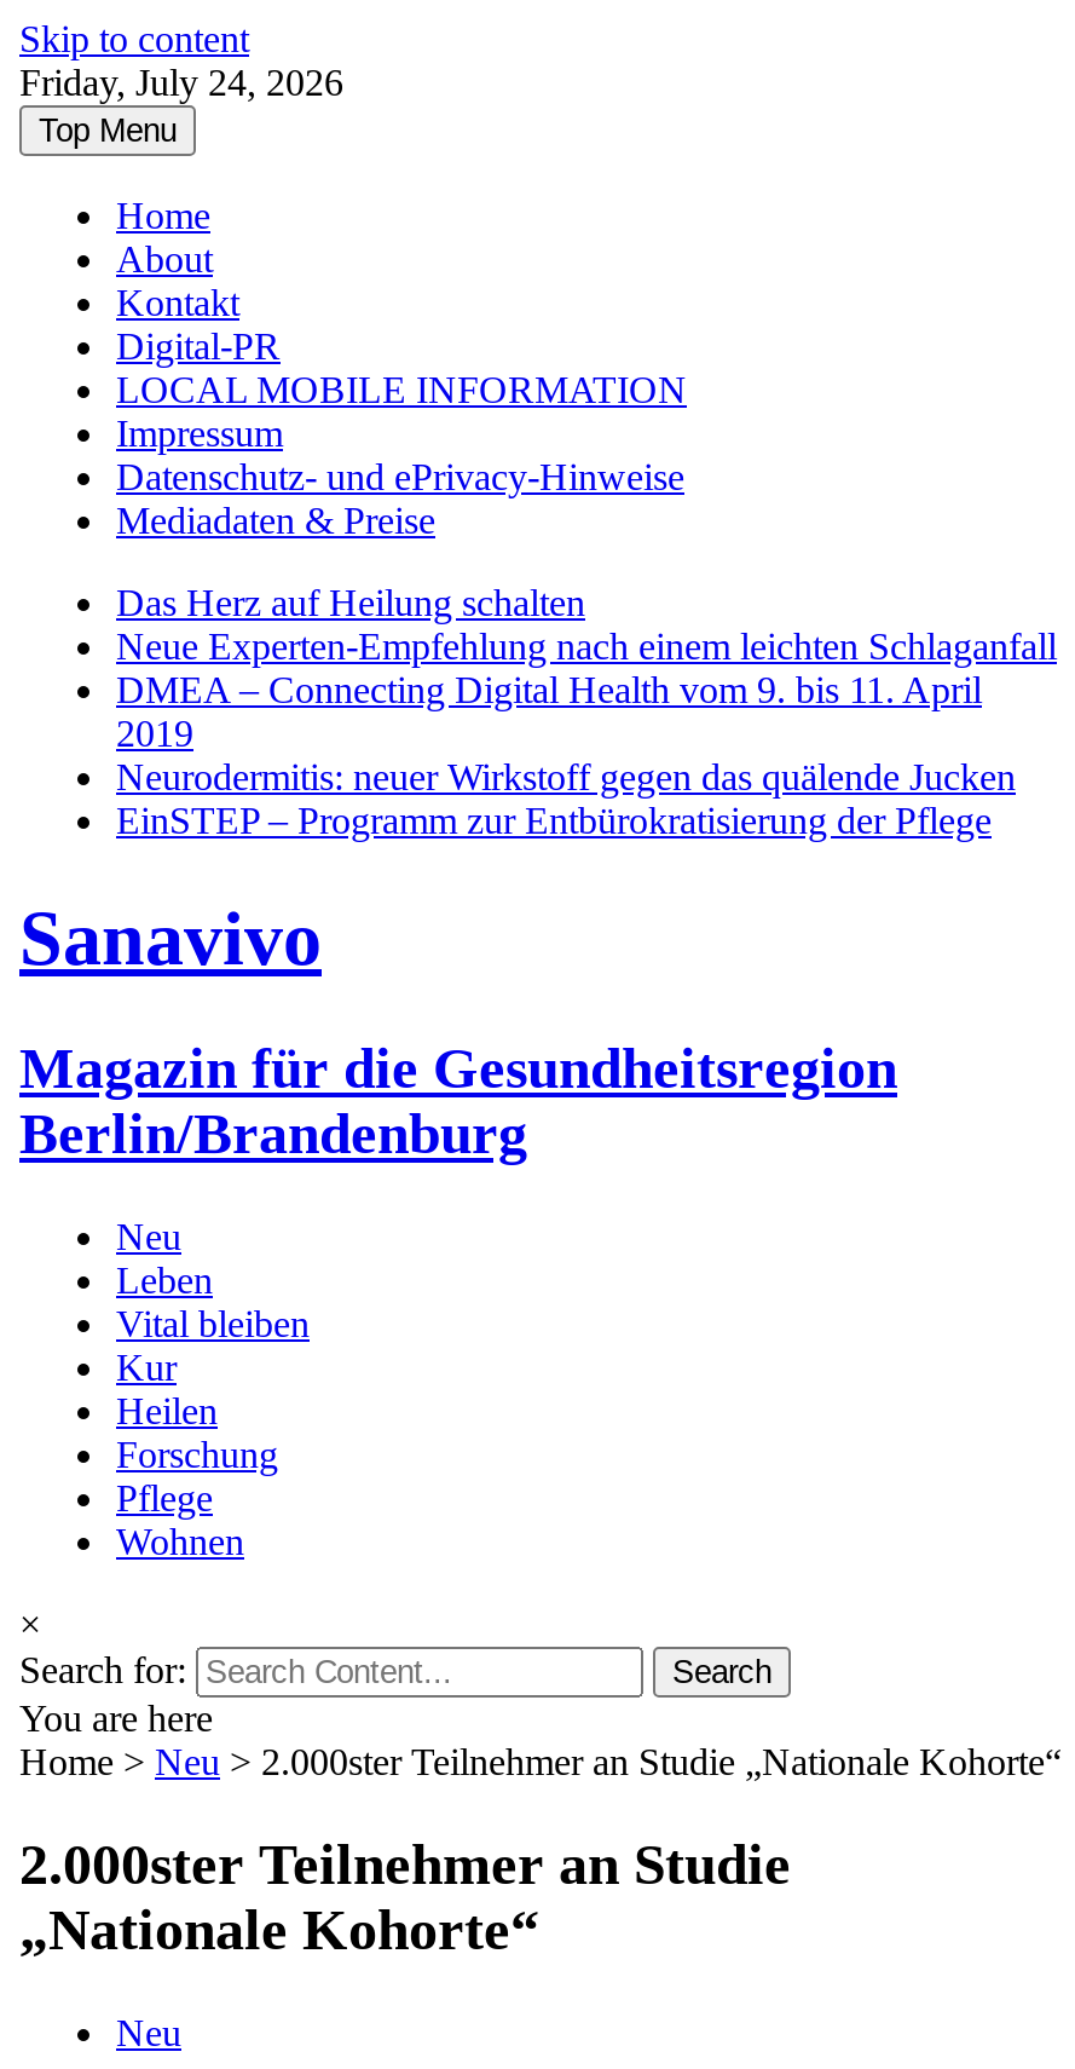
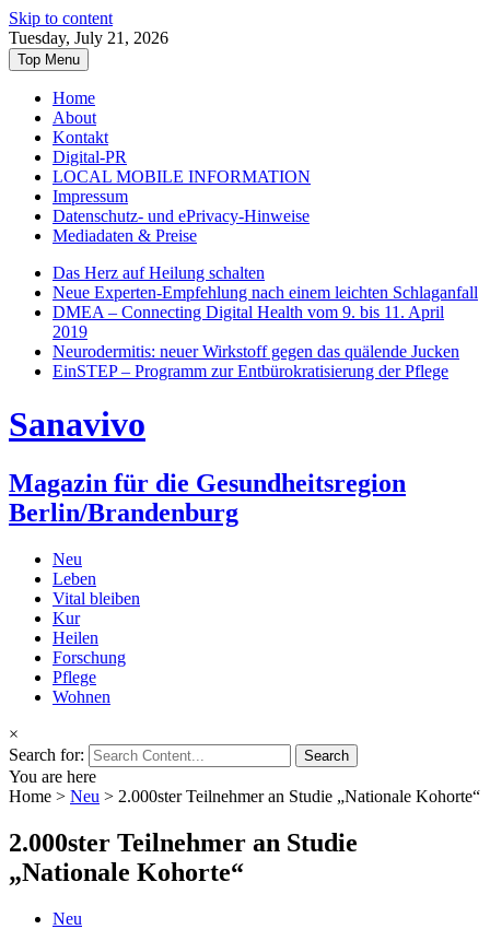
[19,62,343,103] Friday, July 24, 2026 -> [9,28,168,47] Tuesday, July 21, 2026

